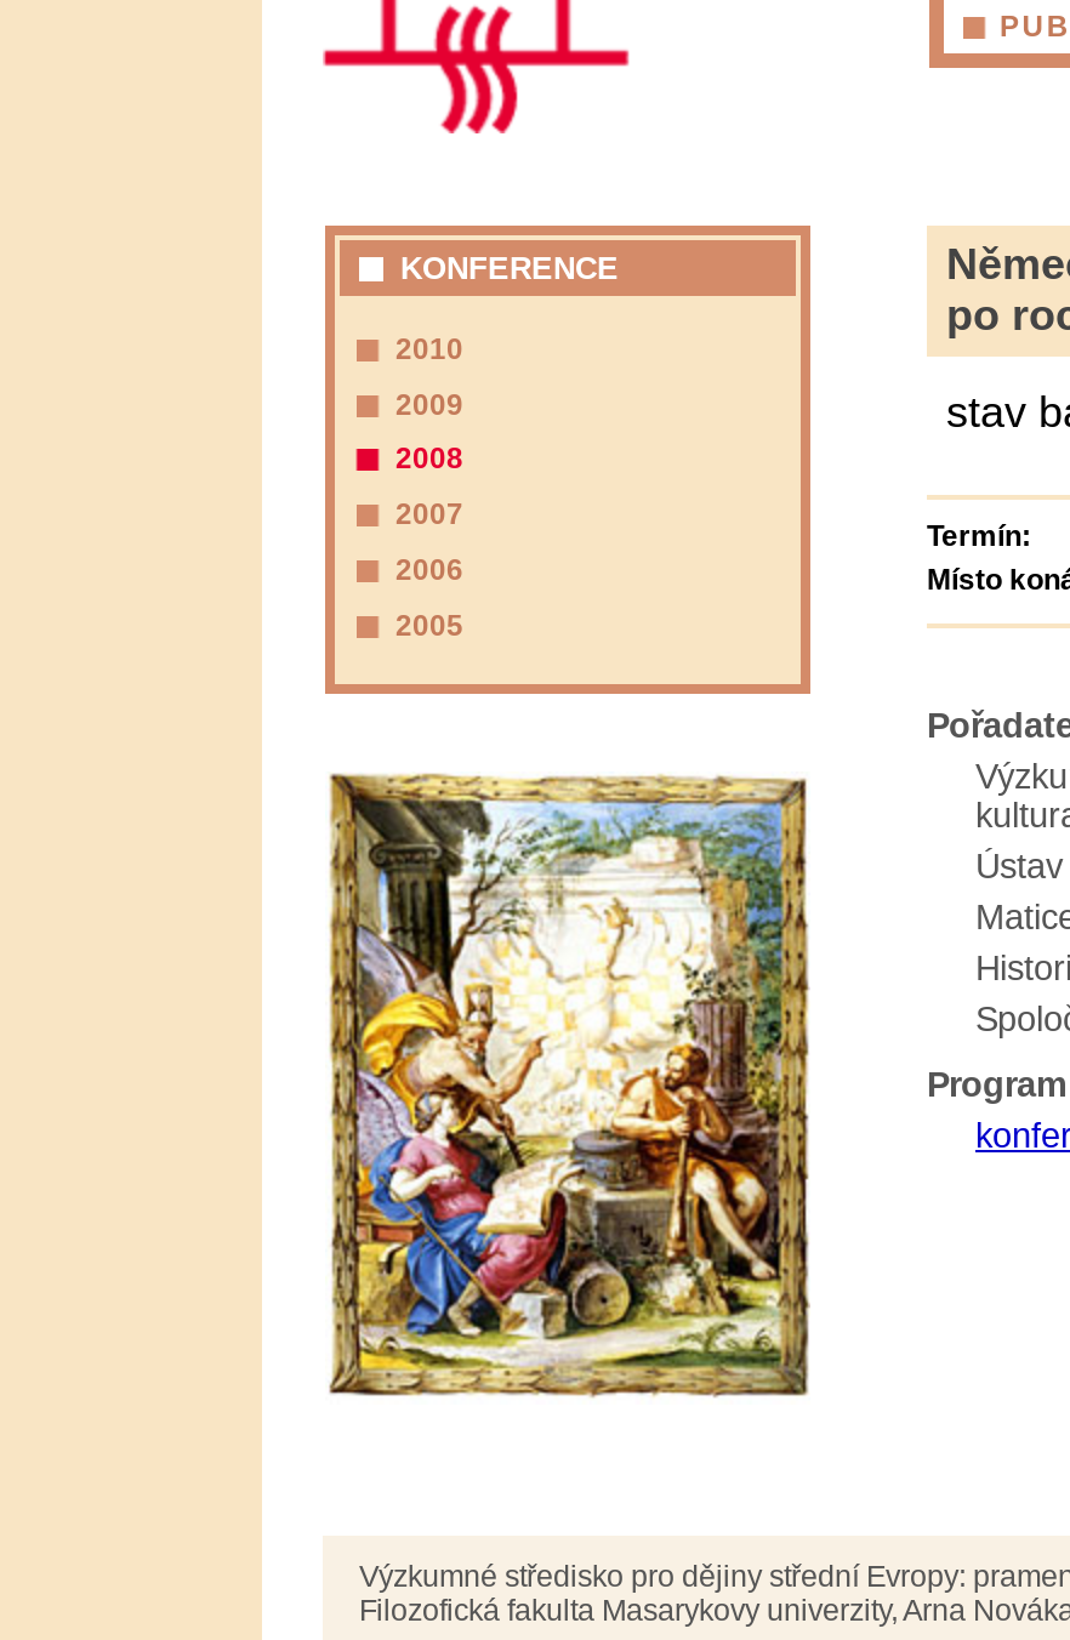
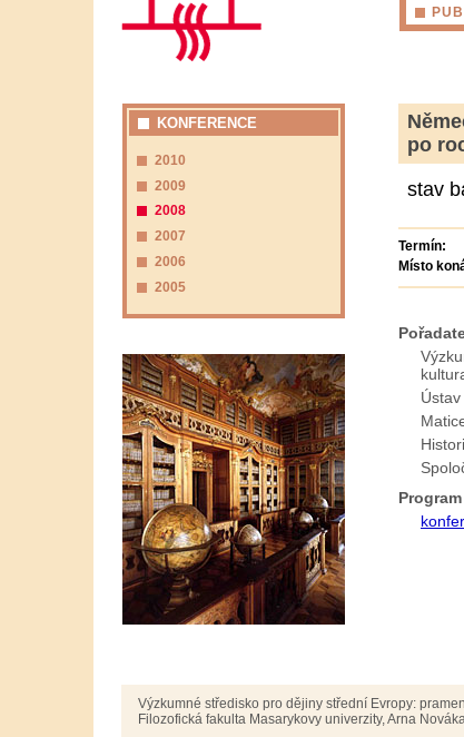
[325,771,810,1400] [image] -> [121,353,346,626] [image]

